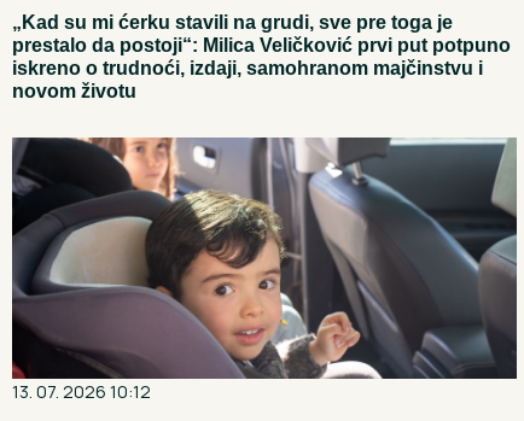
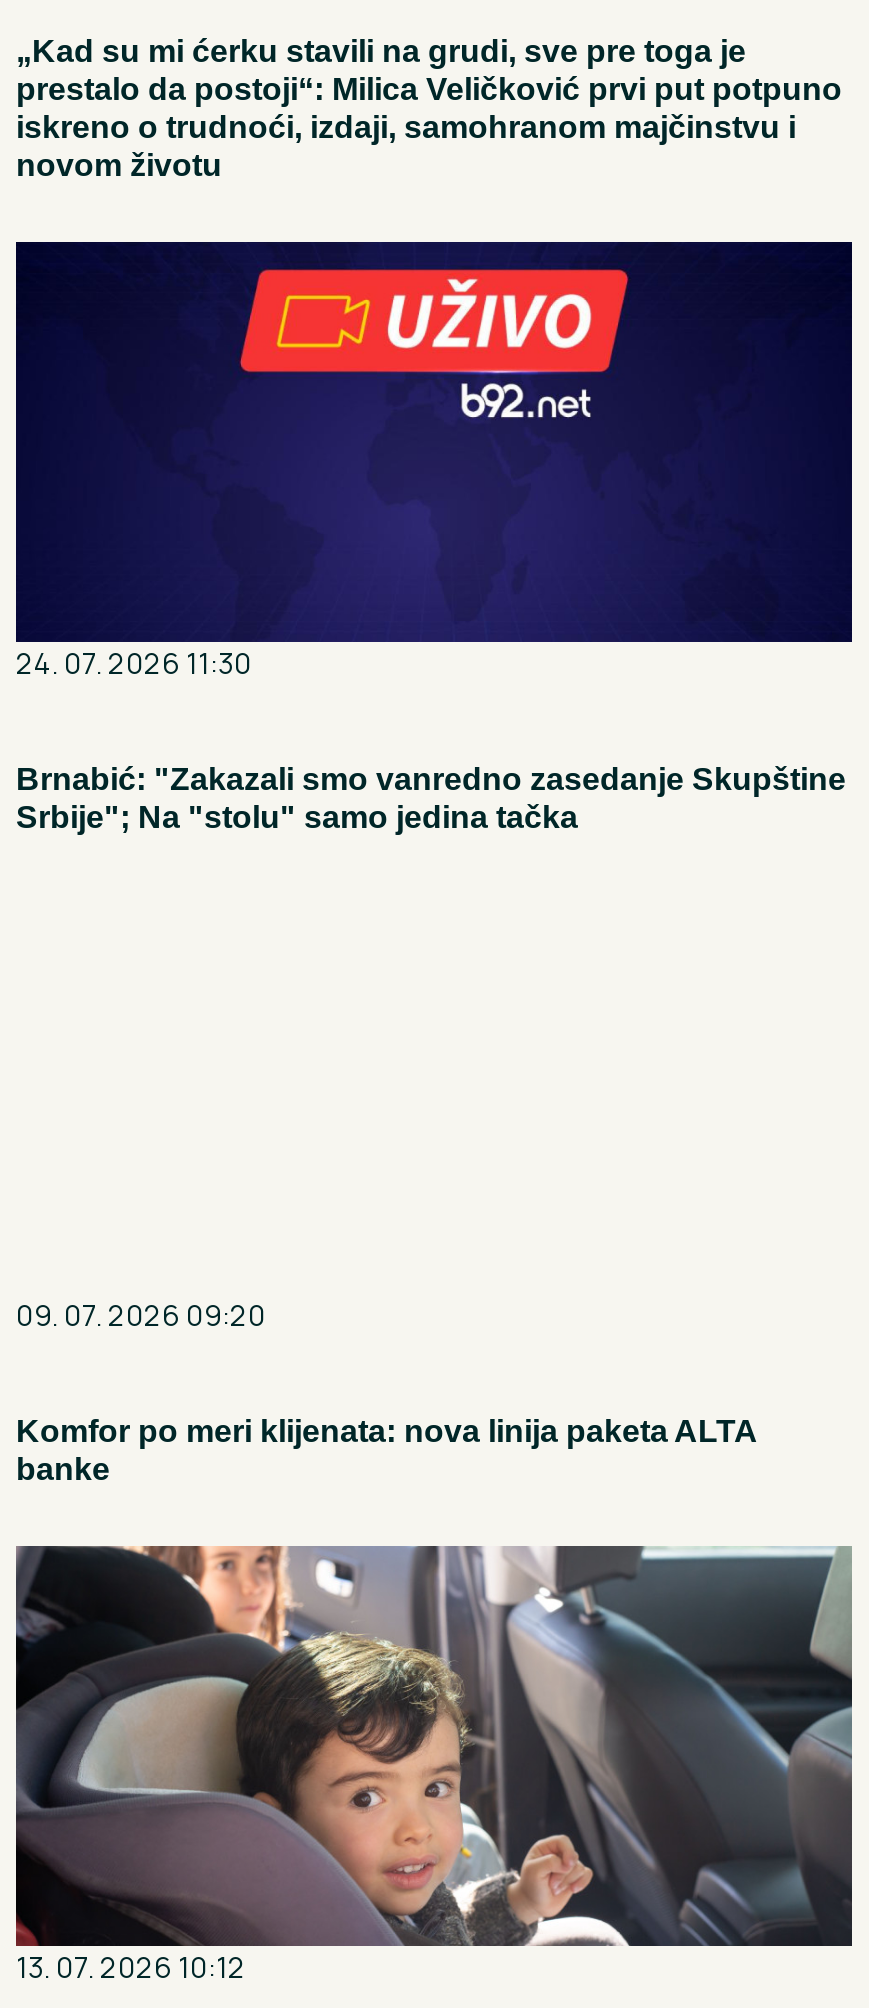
none -> [14,240,854,834] [image] | 24. 07. 2026 11:30 | Brnabić: "Zakazali smo vanredno zasedanje Skupštine | Srbije"; Na "stolu" samo jedina tačka
none -> [16,1296,756,1486] 09. 07. 2026 09:20 | Komfor po meri klijenata: nova linija paketa ALTA | banke

